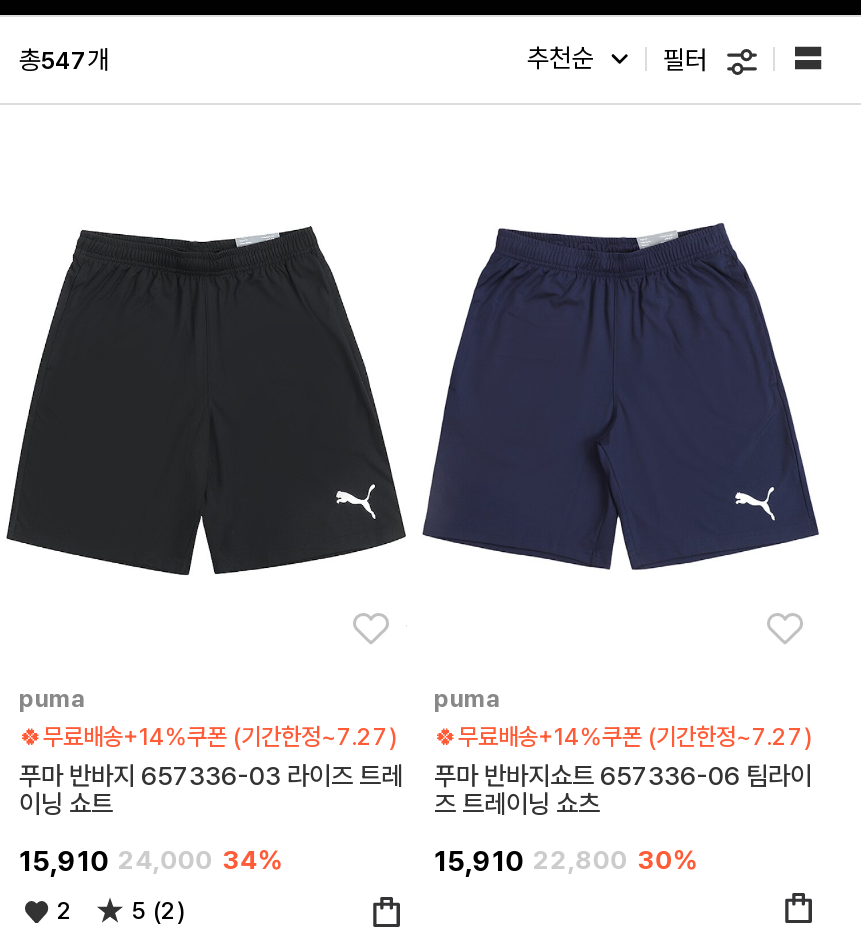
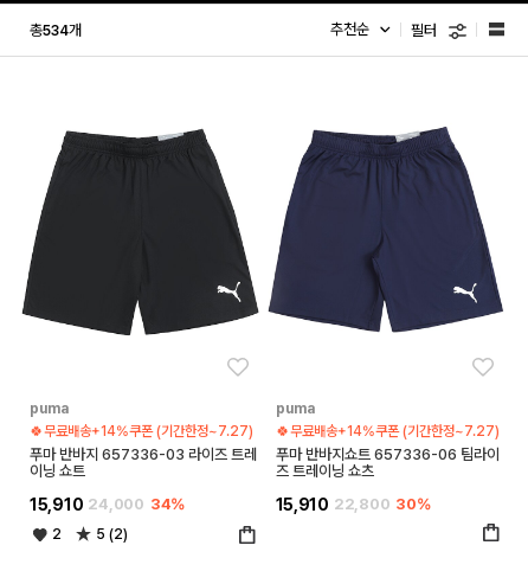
[19,45,109,75] 총547개 -> [30,22,82,39] 총534개

